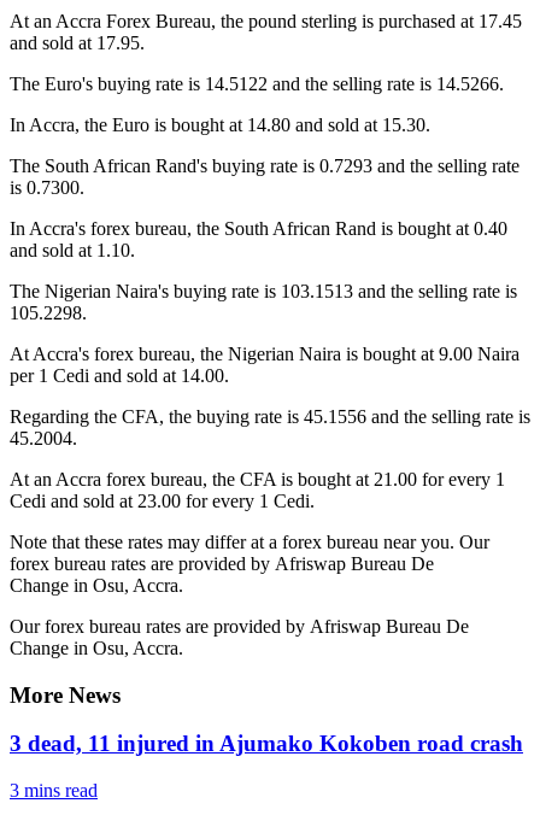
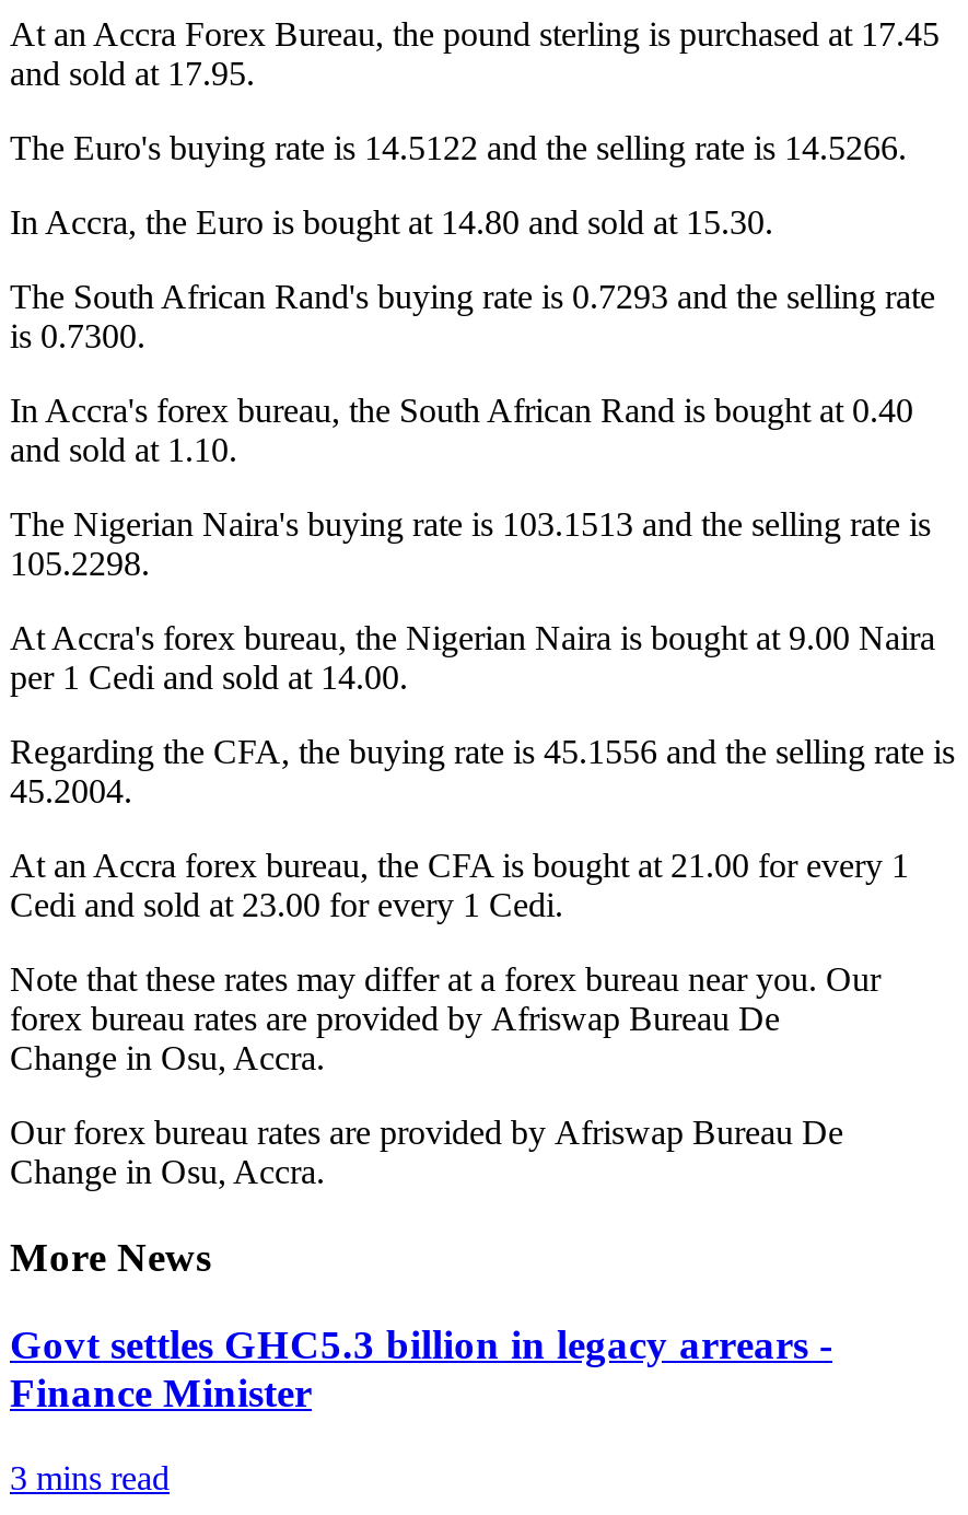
[10,731,523,756] 3 dead, 11 injured in Ajumako Kokoben road crash -> [10,1322,832,1416] Govt settles GHC5.3 billion in legacy arrears - | Finance Minister

